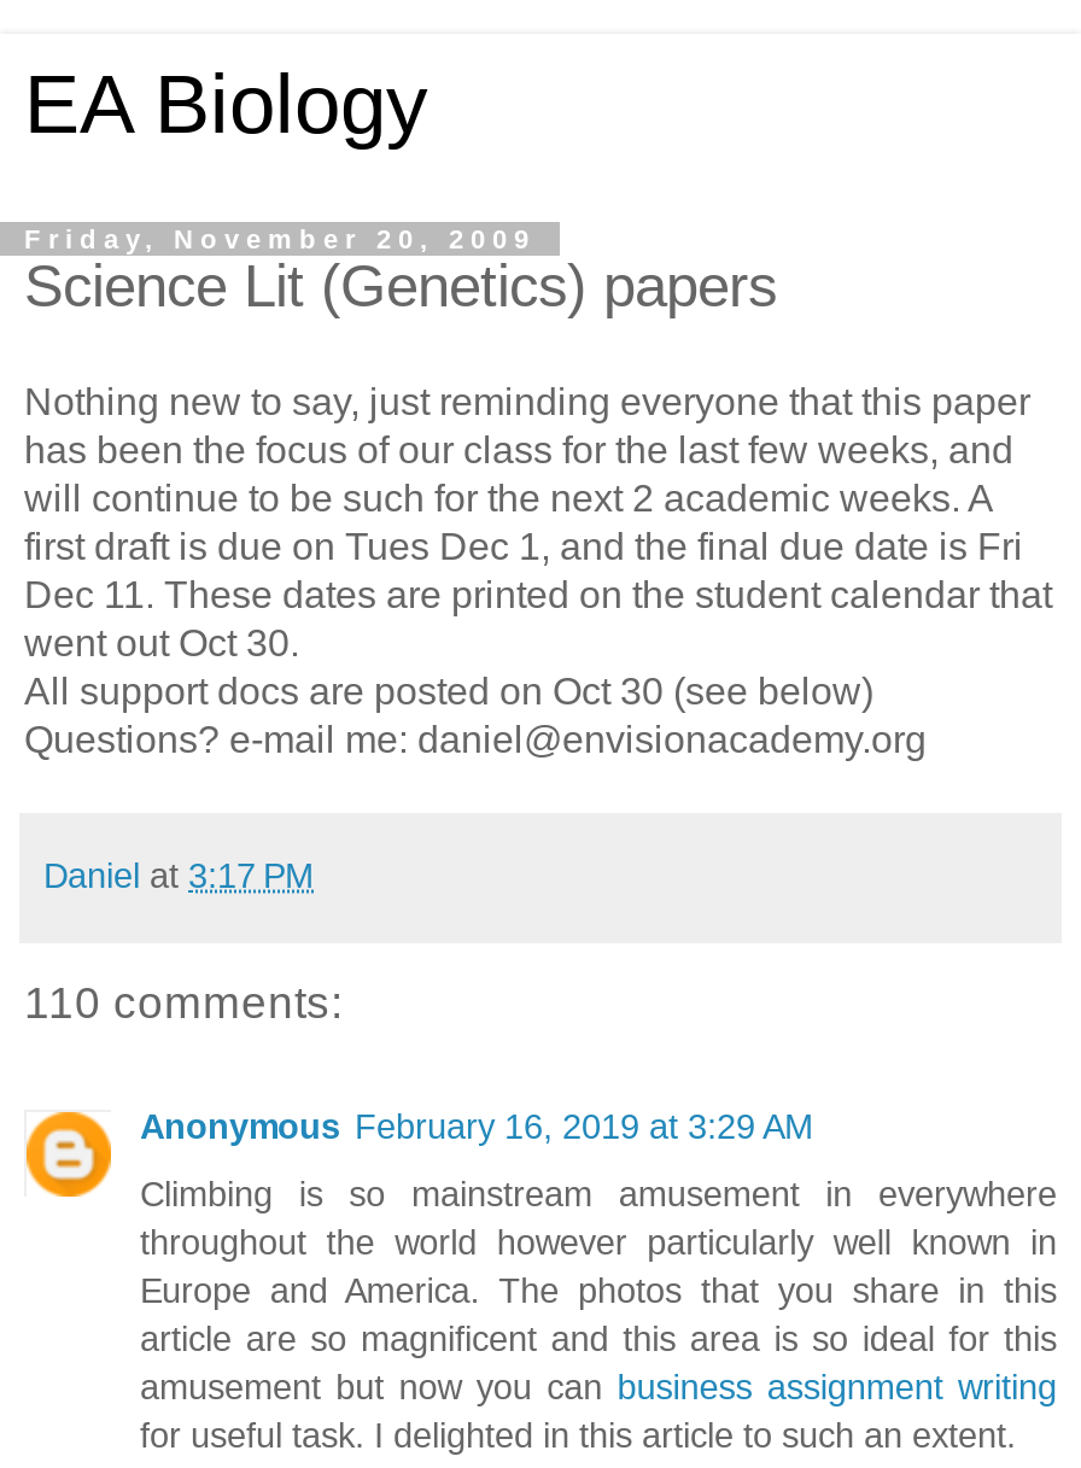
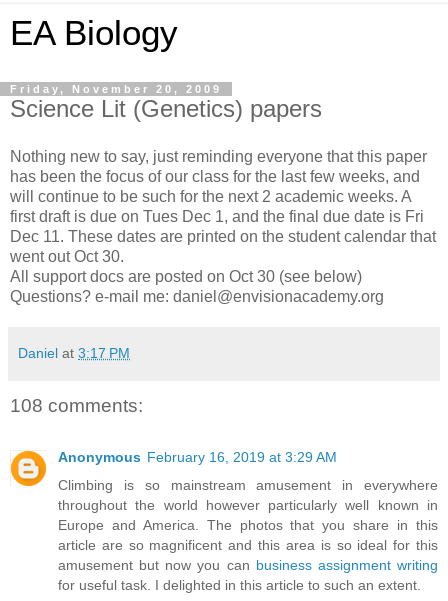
[24,977,343,1027] 110 comments: -> [10,395,143,416] 108 comments:

